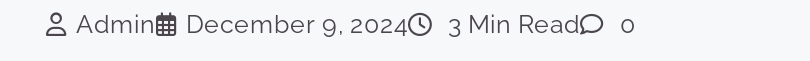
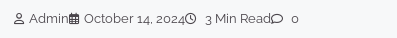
[186,9,408,39] December 9, 2024 -> [84,11,185,26] October 14, 2024

